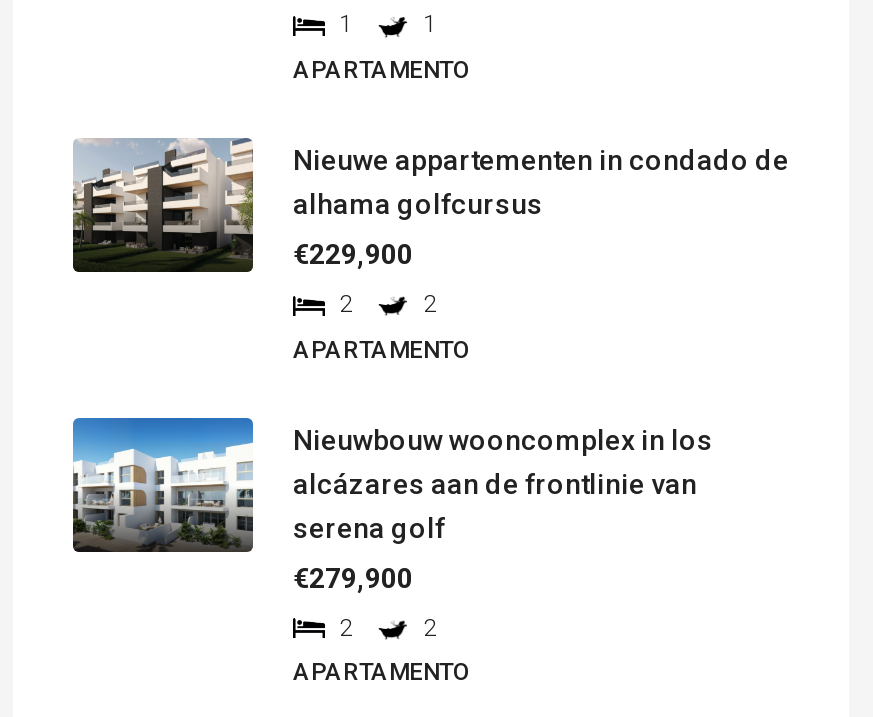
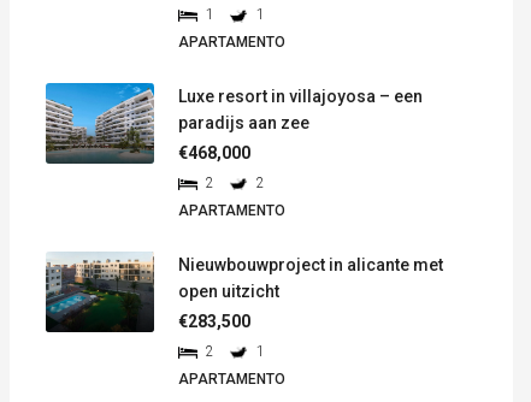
[73,136,789,272] [image] | Nieuwe appartementen in condado de | alhama golfcursus -> [46,82,423,164] [image] | Luxe resort in villajoyosa – een | paradijs aan zee
[293,238,413,270] €229,900 -> [178,143,250,162] €468,000
[71,416,713,552] [image] | Nieuwbouw wooncomplex in los | alcázares aan de frontlinie van | serena golf -> [46,252,443,331] [image] | Nieuwbouwproject in alicante met | open uitzicht
[293,561,413,593] €279,900 -> [178,311,250,331] €283,500
[423,613,437,641] 2 -> [256,343,265,360] 1

